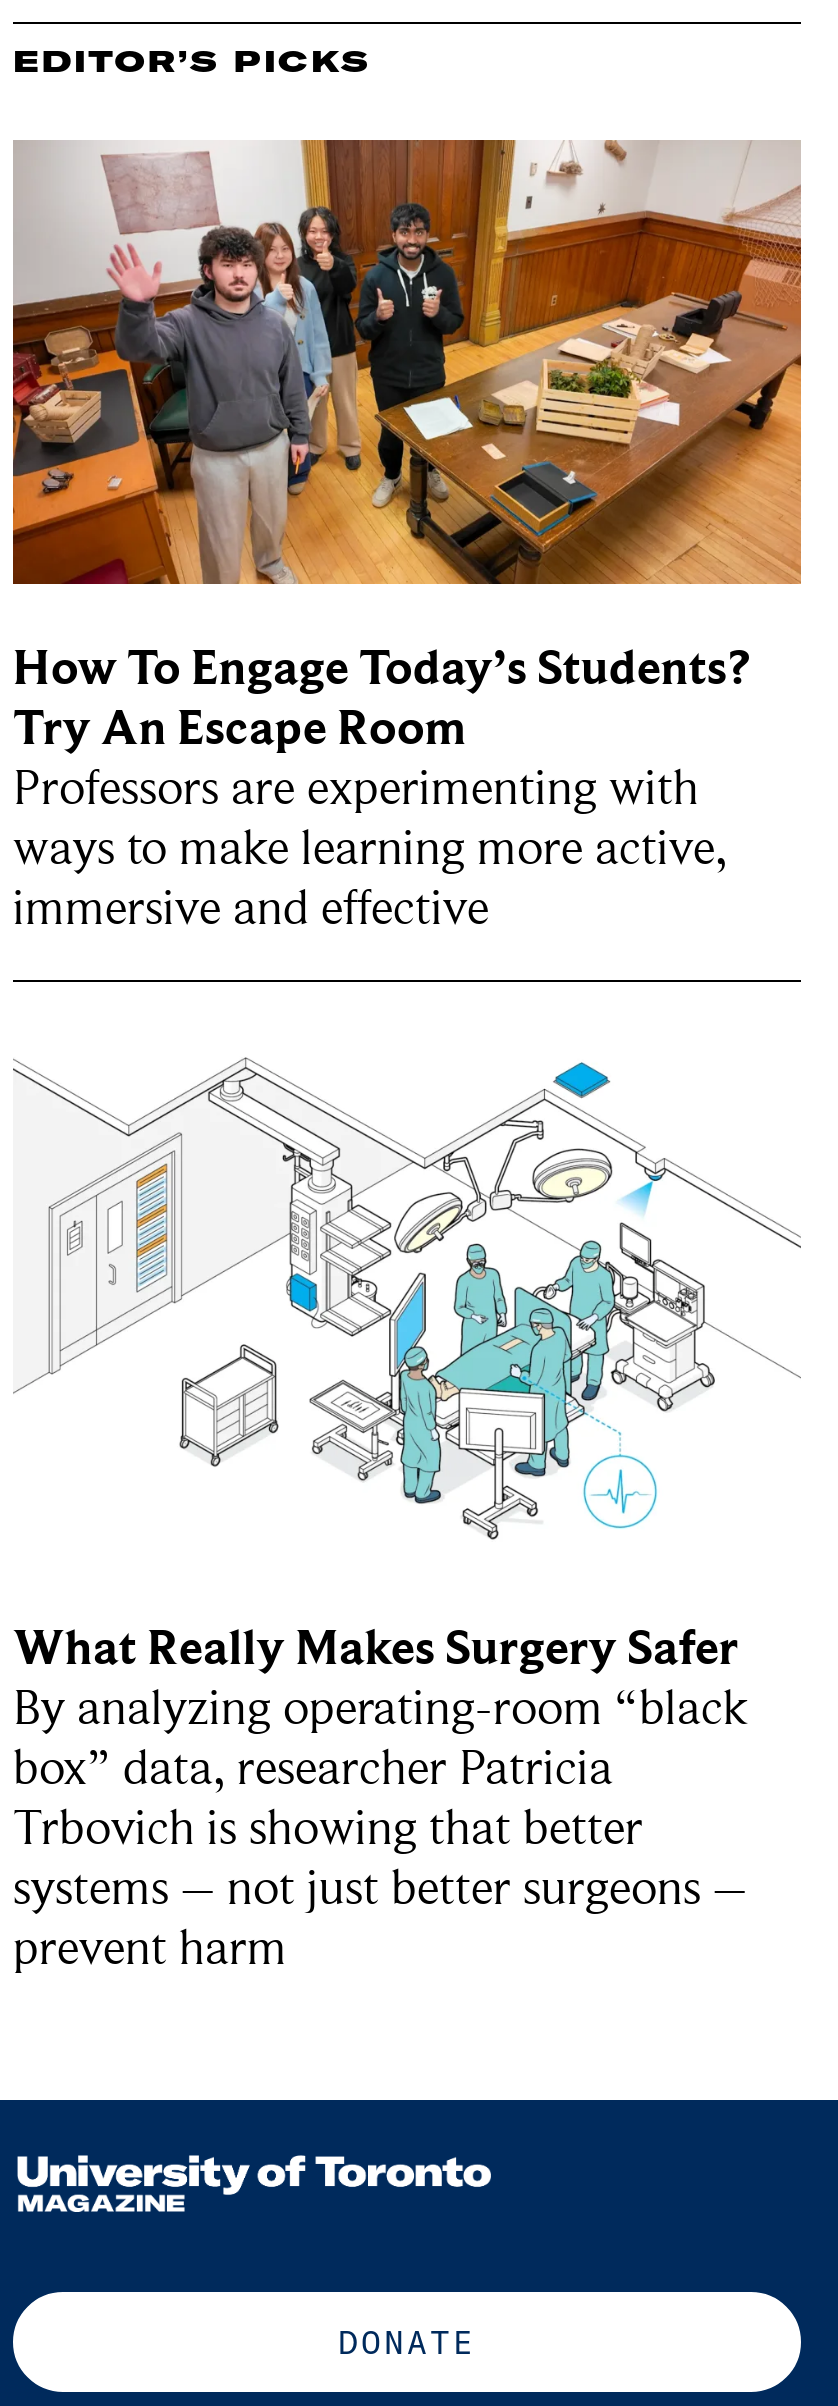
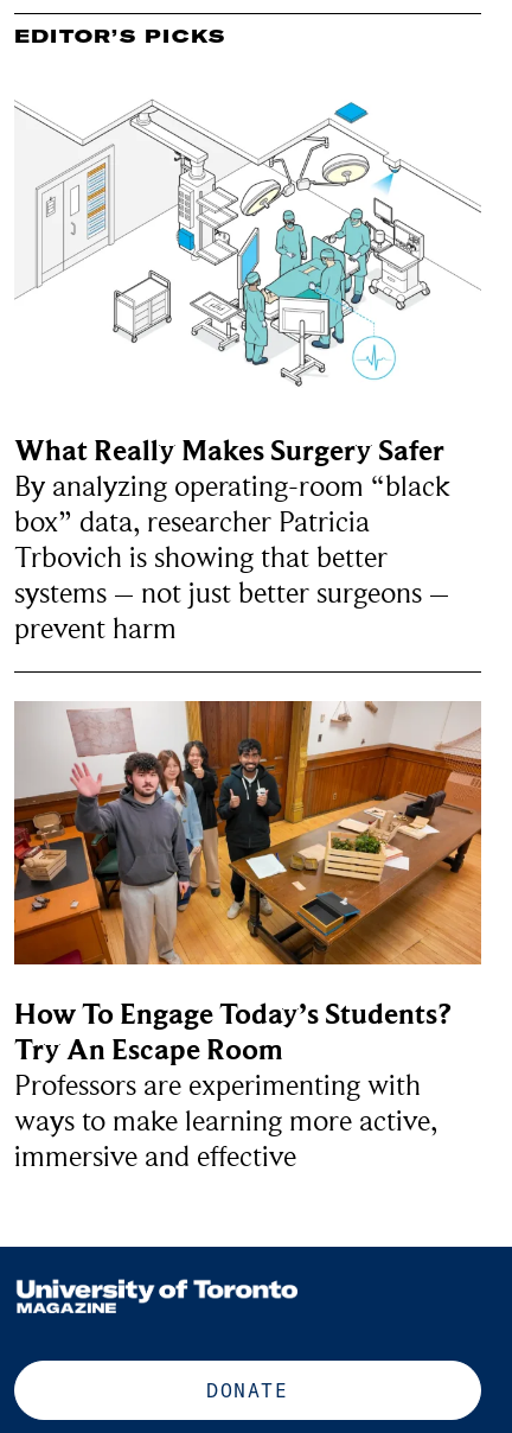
moved [11,137,803,938] -> [13,700,482,1175]: [image] | How To Engage Today’s Students? | Try An Escape Room | Professors are experimenting with | ways to make learning more active, | immersive and effective
moved [195,1059,711,1535] -> [122,101,428,383]: [image]
moved [13,1621,753,1979] -> [14,434,453,646]: What Really Makes Surgery Safer | By analyzing operating-room “black | box” data, researcher Patricia | Trbovich is showing that better | systems – not just better surgeons – | prevent harm

